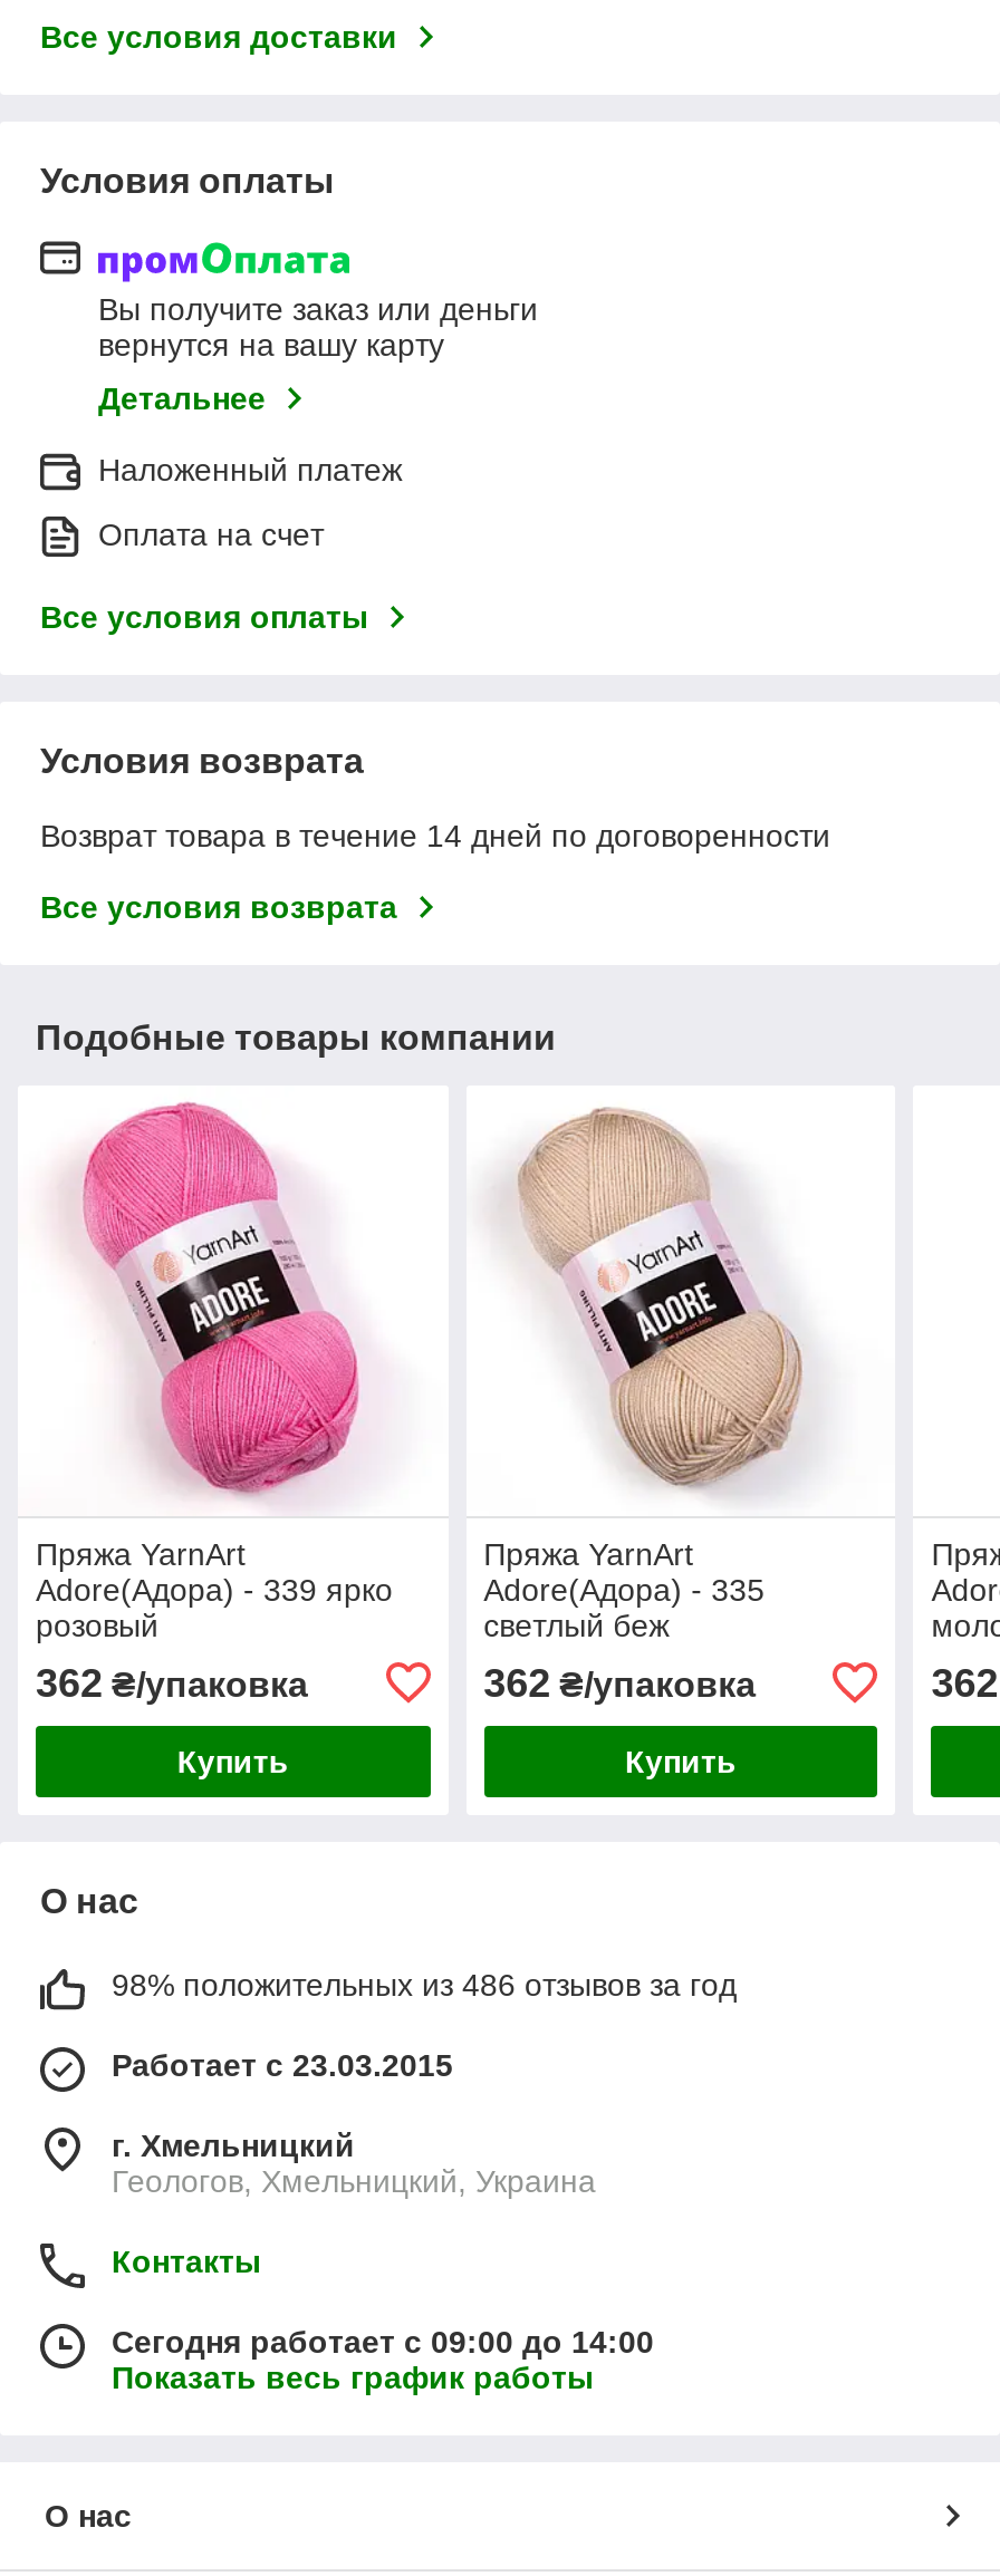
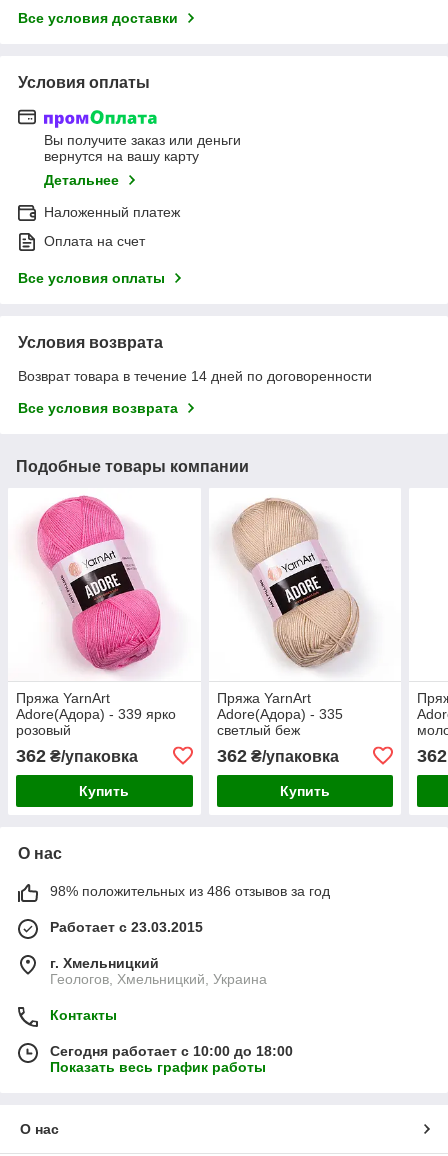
[112,2323,654,2359] Сегодня работает с 09:00 до 14:00 -> [50,1043,293,1059] Сегодня работает с 10:00 до 18:00

